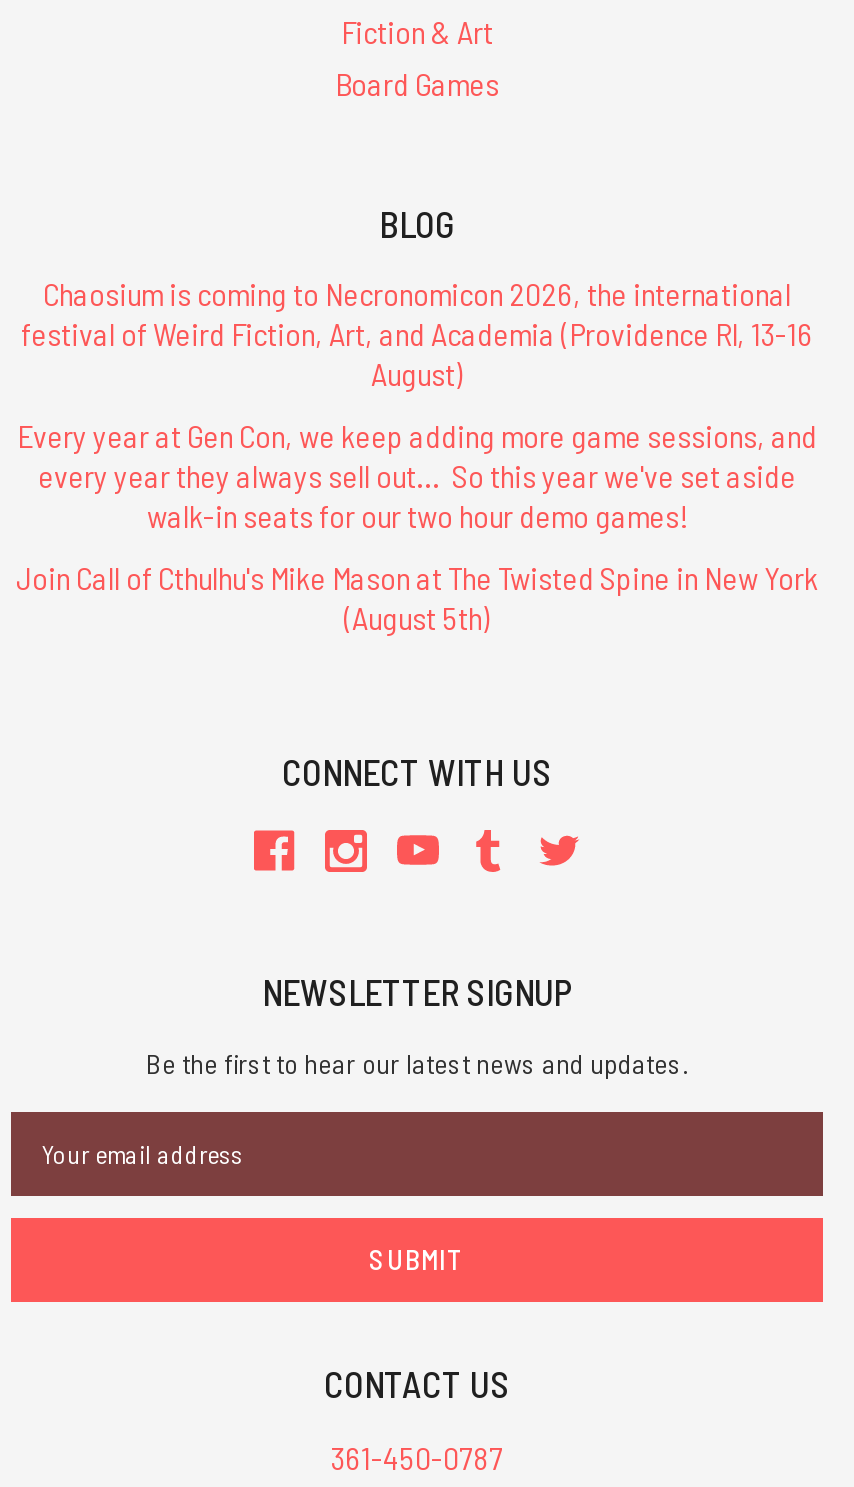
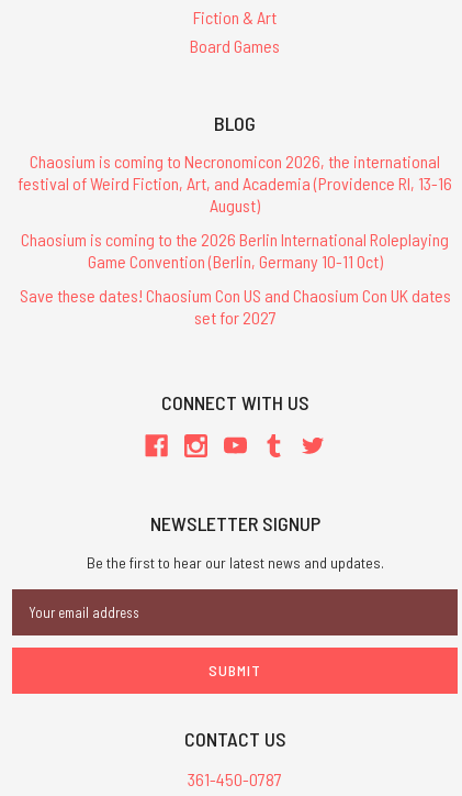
[17,417,817,535] Every year at Gen Con, we keep adding more game sessions, and | every year they always sell out... So this year we've set aside | walk-in seats for our two hour demo games! -> [21,229,449,272] Chaosium is coming to the 2026 Berlin International Roleplaying | Game Convention (Berlin, Germany 10-11 Oct)
[16,559,818,637] Join Call of Cthulhu's Mike Mason at The Twisted Spine in New York | (August 5th) -> [19,285,450,328] Save these dates! Chaosium Con US and Chaosium Con UK dates | set for 2027

